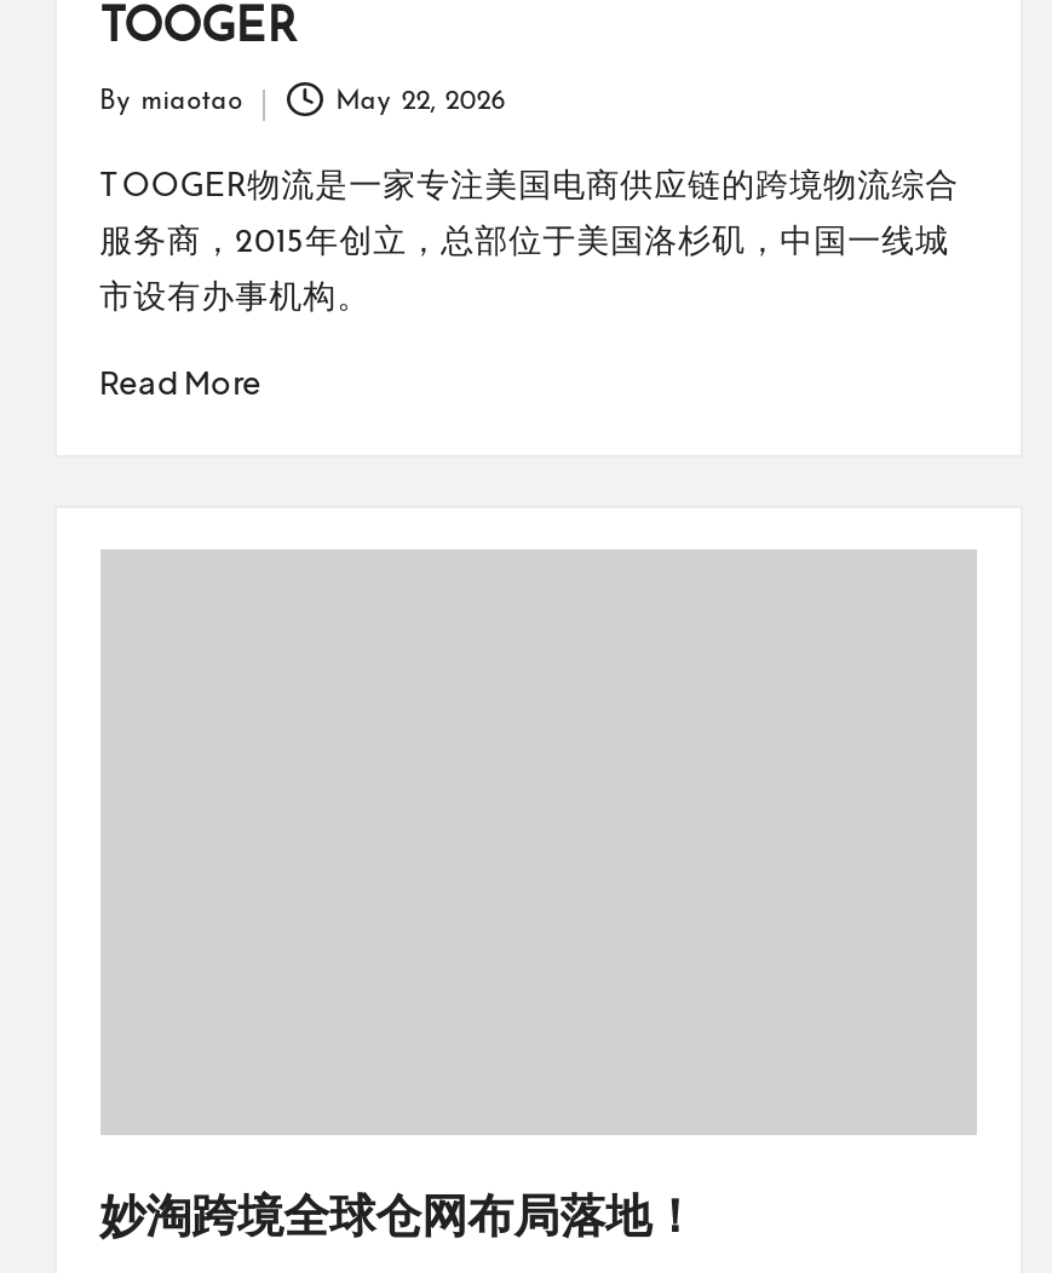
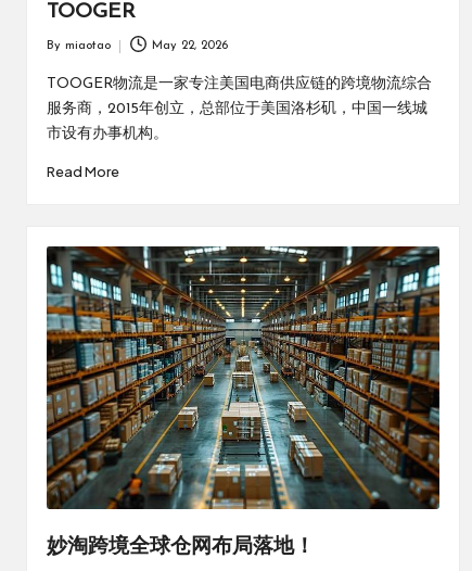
none -> [46,245,441,510] [image]

